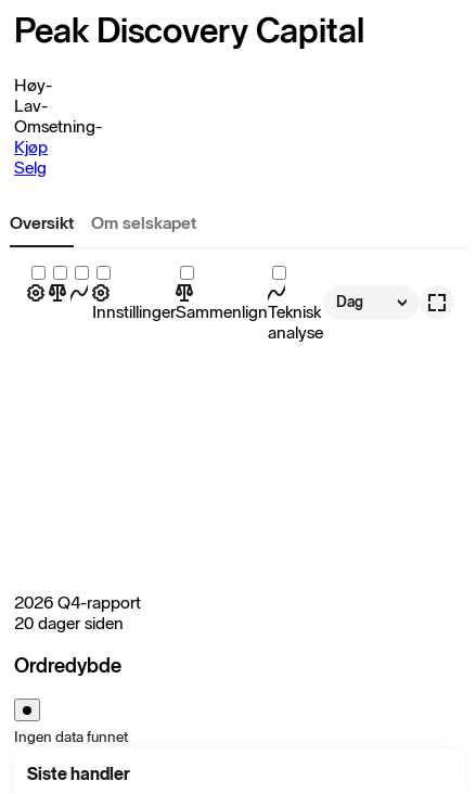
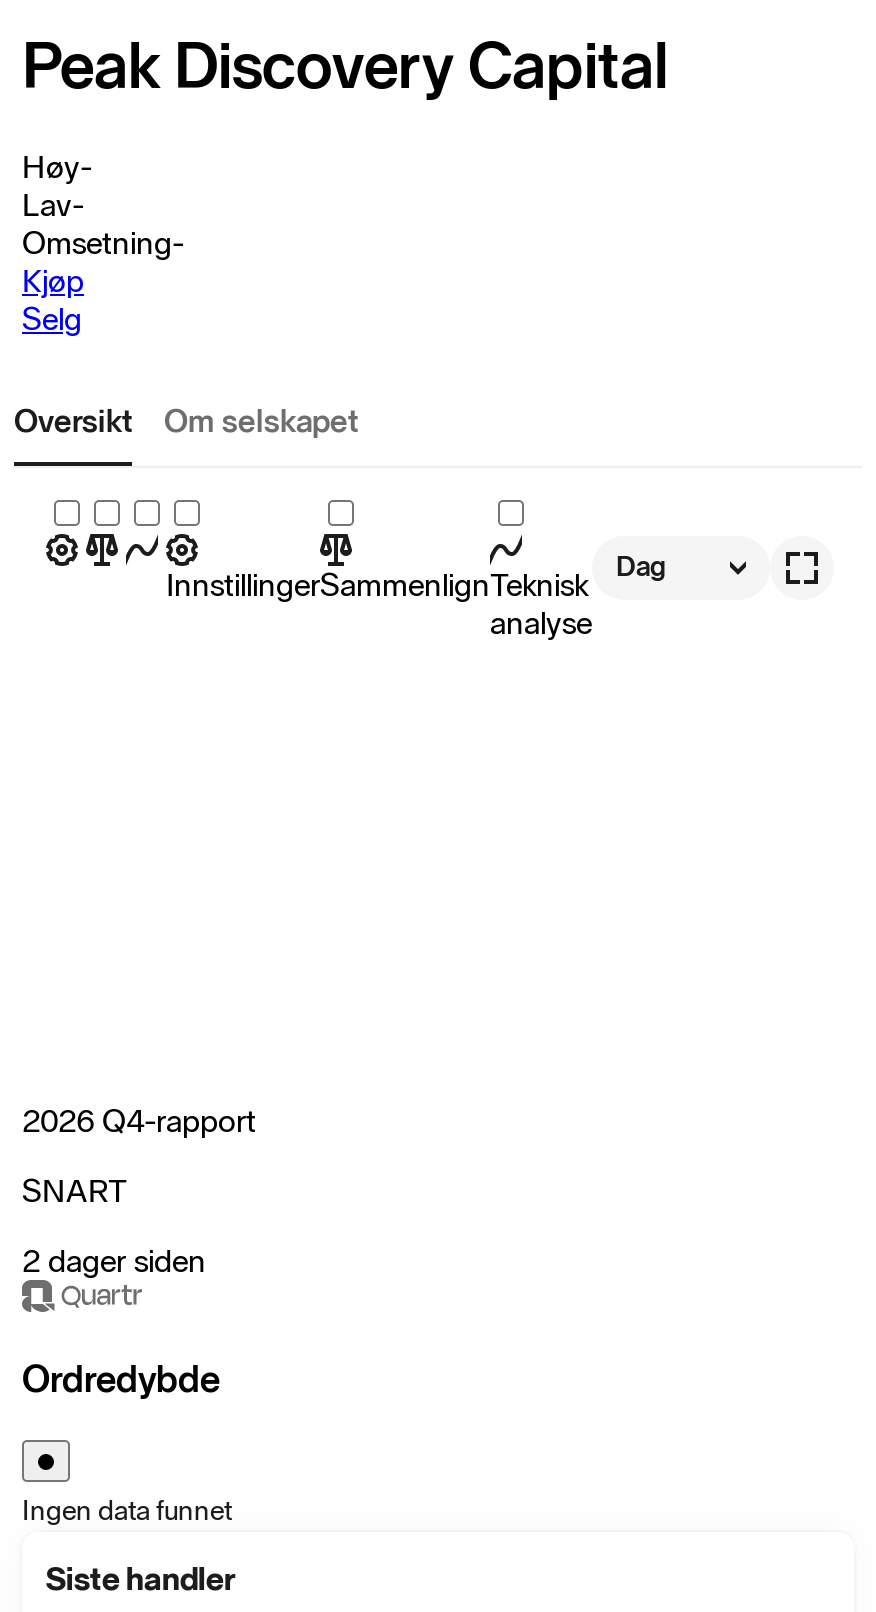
[14,613,124,633] 20 dager siden -> [22,1172,206,1280] SNART | 2 dager siden

